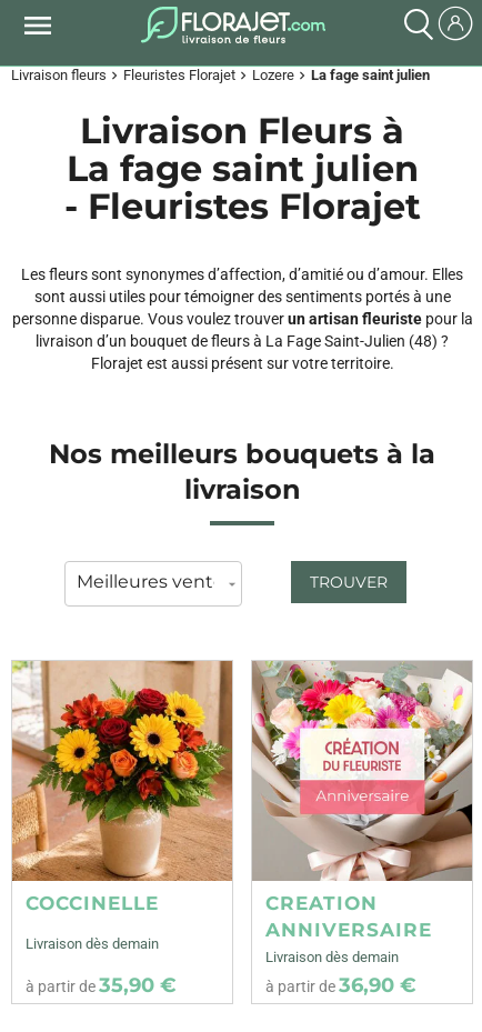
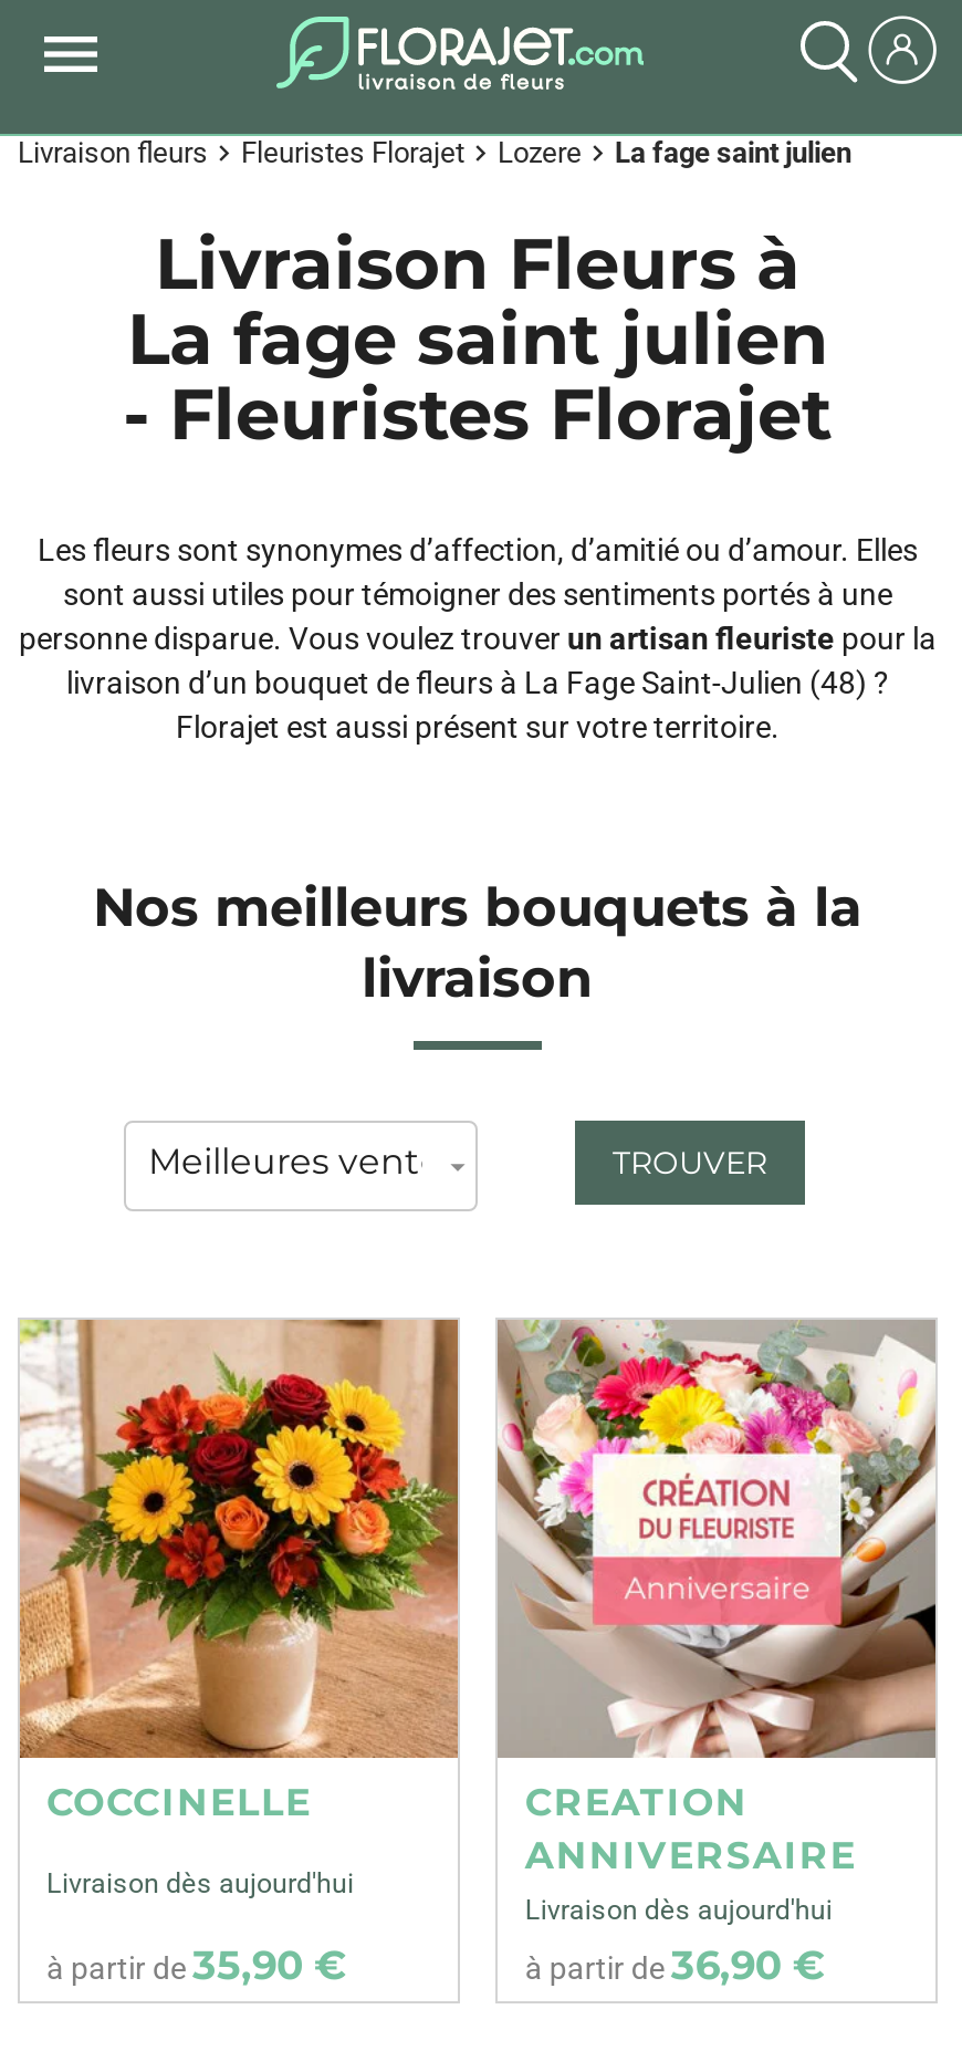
[26,935,159,952] Livraison dès demain -> [46,1866,354,1899] Livraison dès aujourd'hui
[266,948,399,965] Livraison dès demain -> [525,1892,832,1925] Livraison dès aujourd'hui

